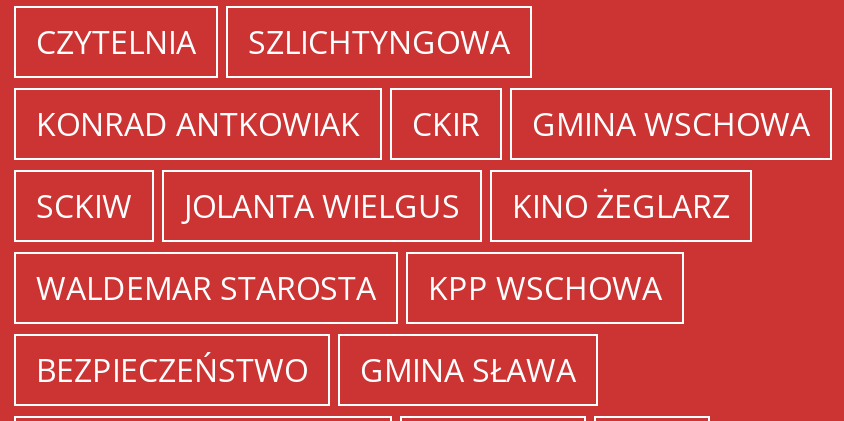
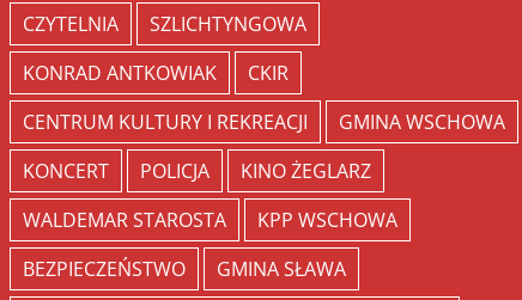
none -> [23,109,308,135] CENTRUM KULTURY I REKREACJI
[36,184,460,228] SCKIW | JOLANTA WIELGUS -> [23,158,210,184] KONCERT | POLICJA

